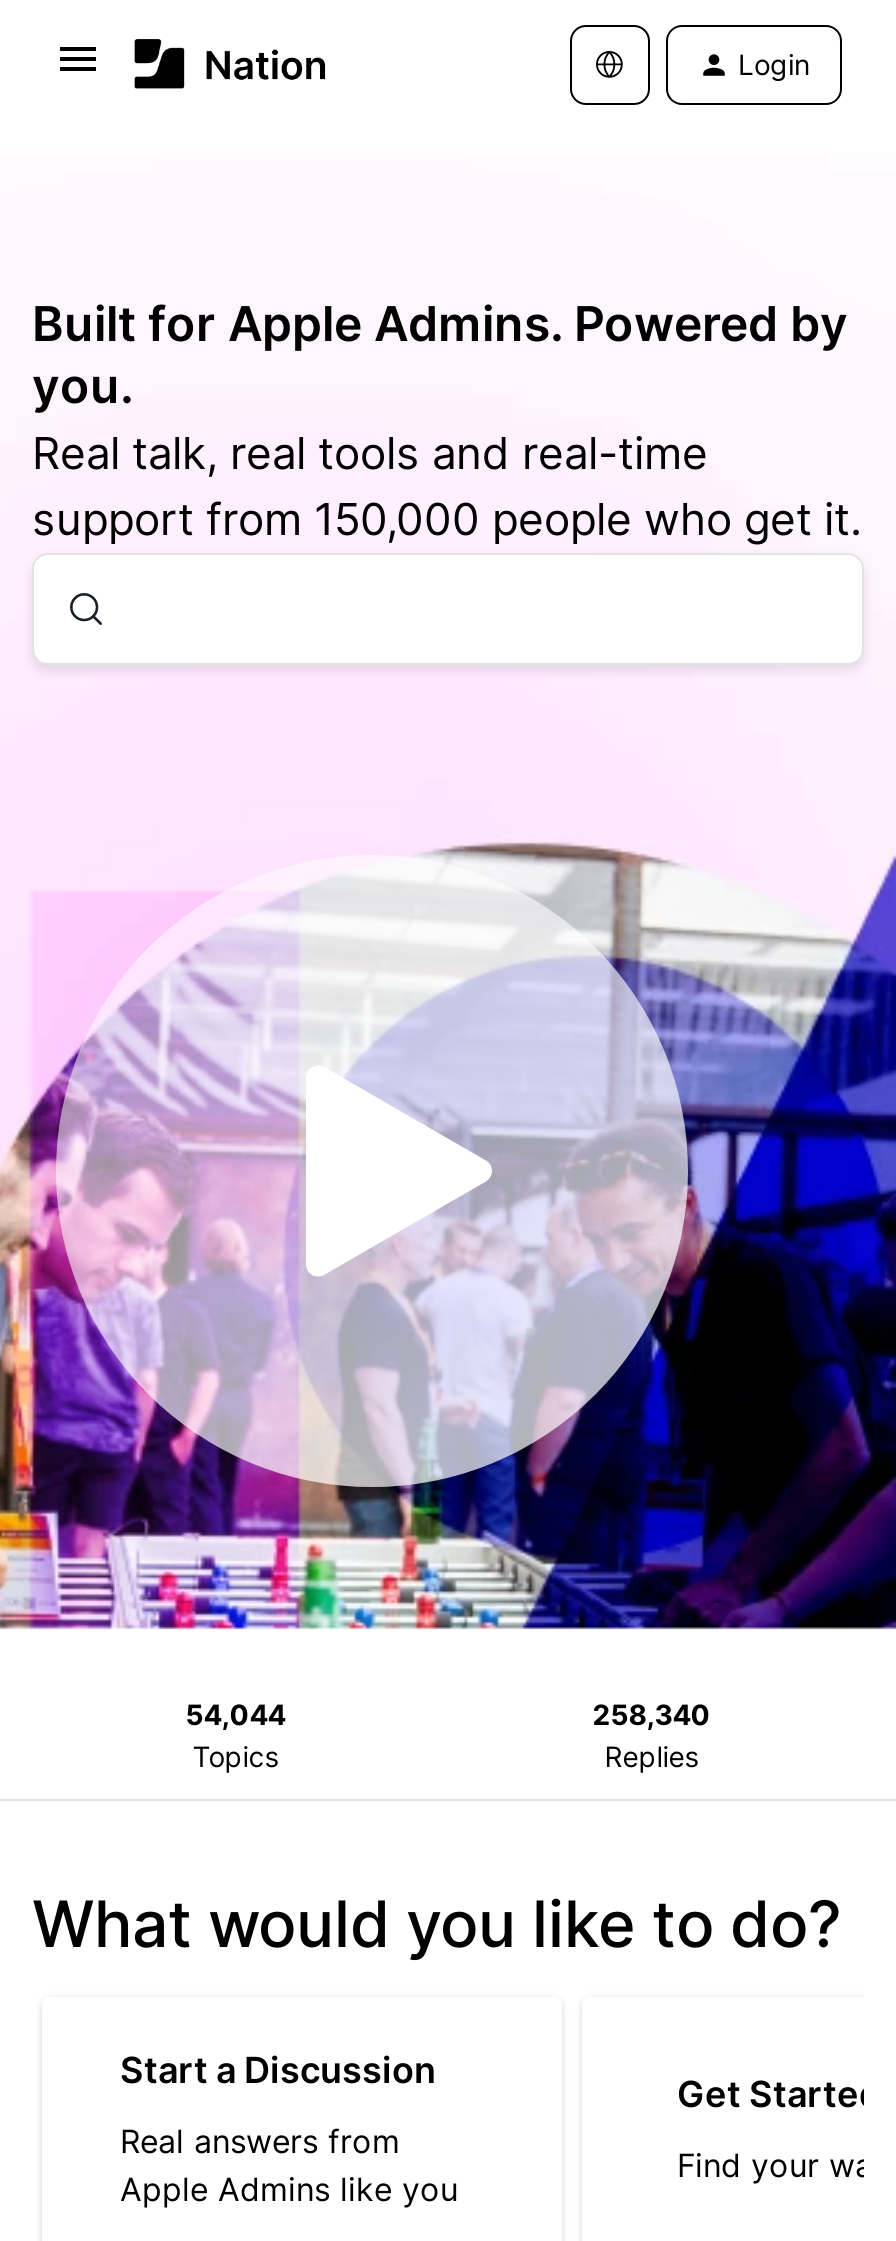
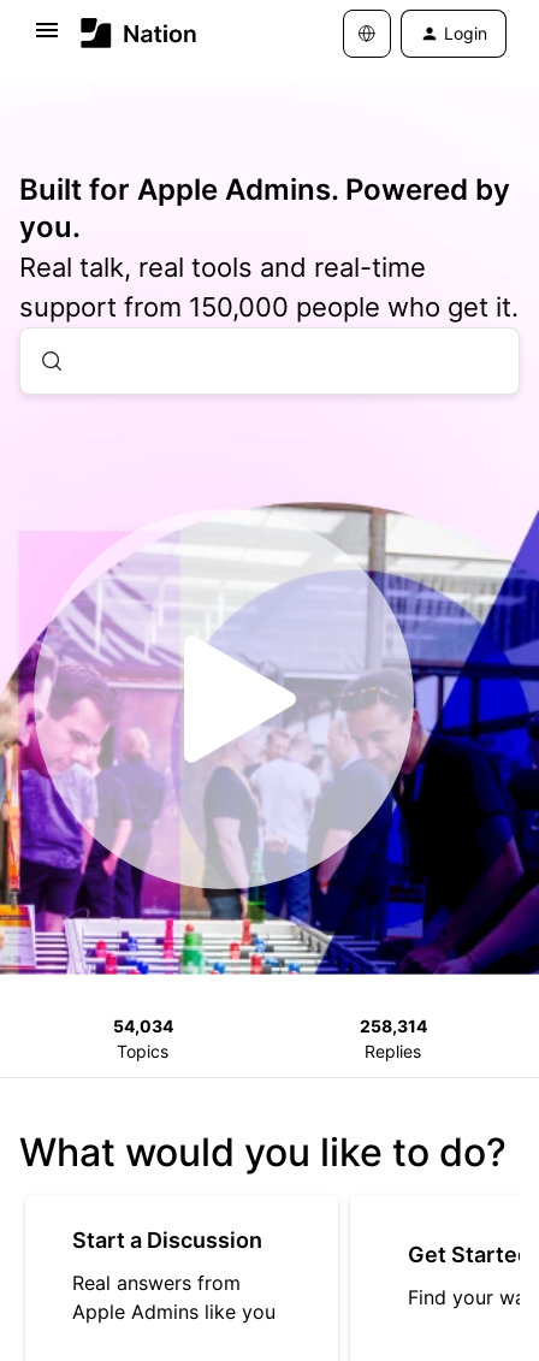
[186,1697,286,1731] 54,044 -> [112,1016,173,1036] 54,034
[592,1697,710,1731] 258,340 -> [359,1016,427,1036] 258,314

